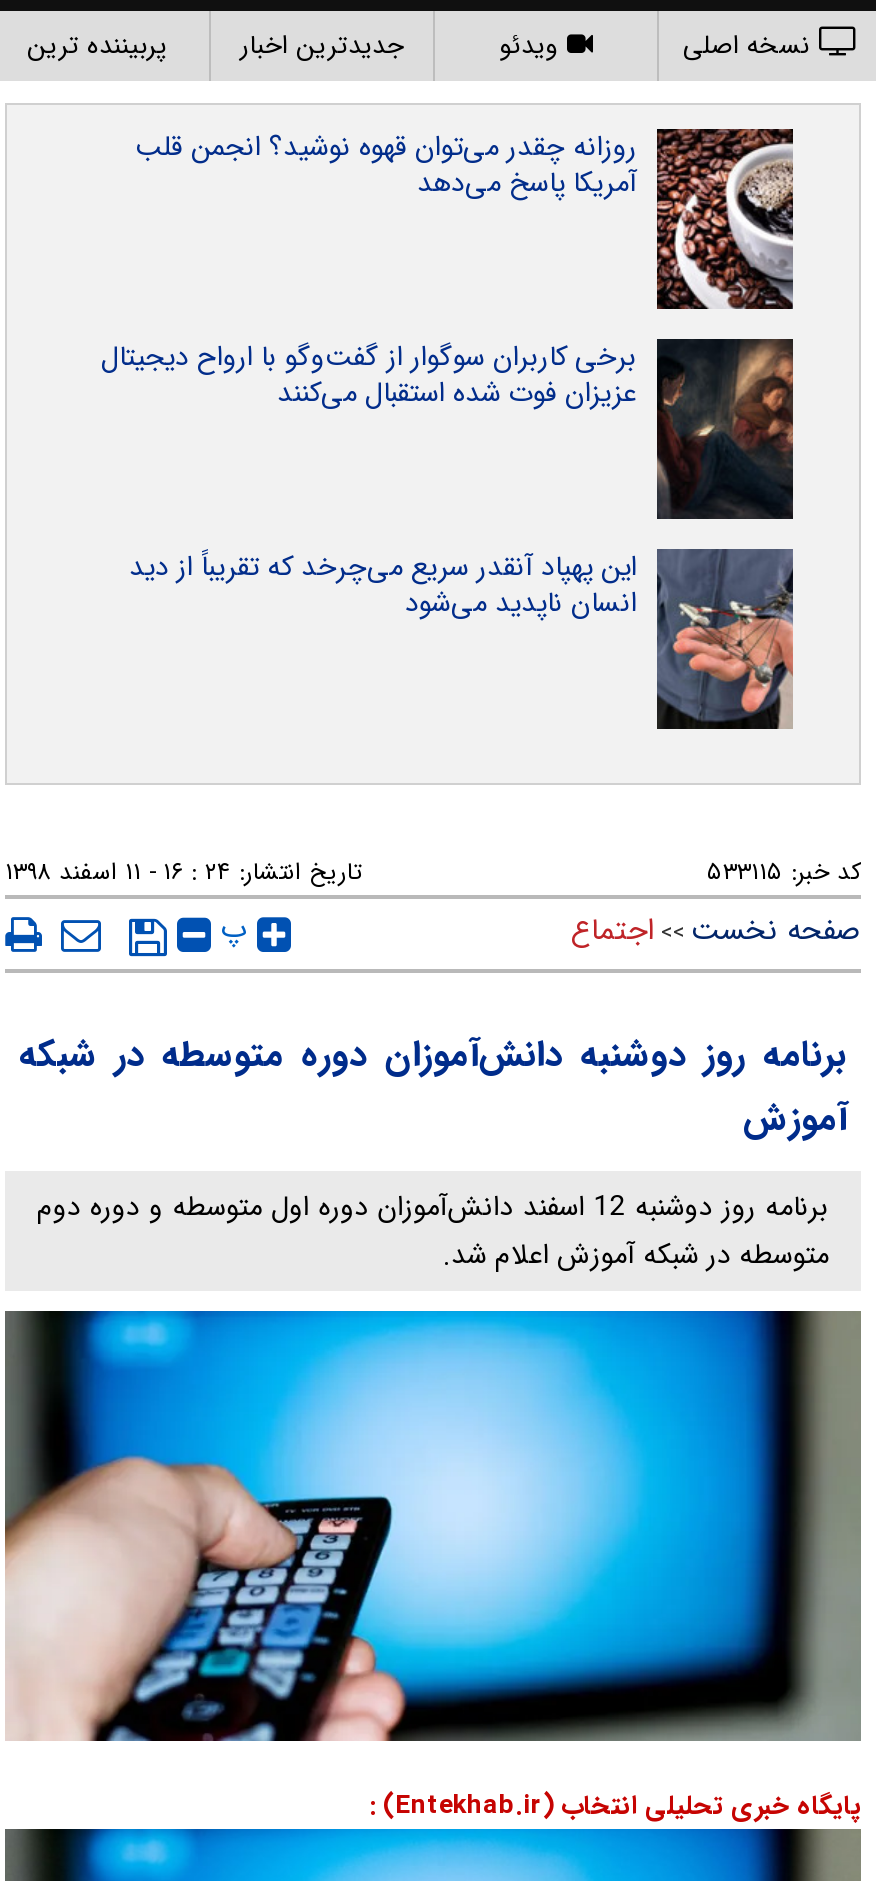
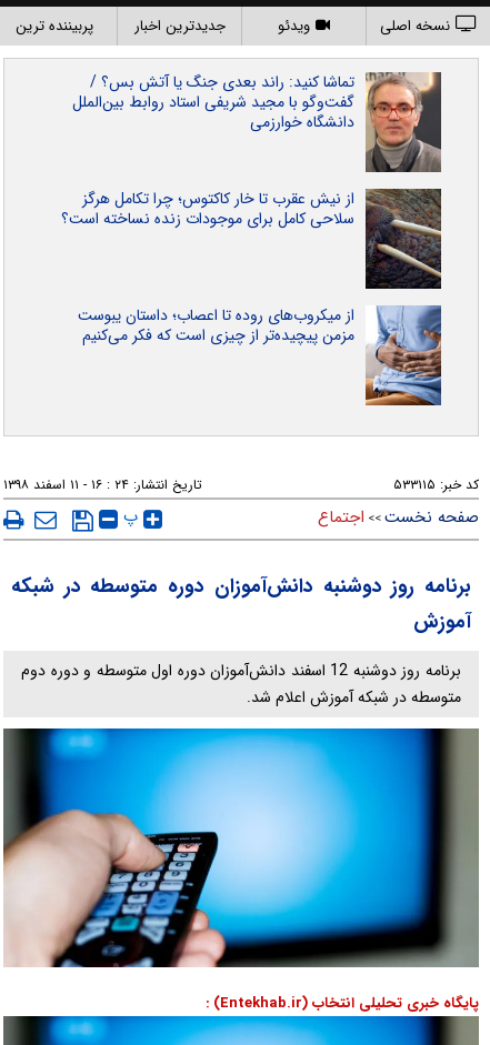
[135,125,793,309] [image] | روزانه چقدر می‌توان قهوه نوشید؟ انجمن قلب | آمریکا پاسخ می‌دهد -> [72,70,441,173] [image] | تماشا کنید: راند بعدی جنگ یا آتش بس؟ / | گفت‌و‌گو با مجید شریفی استاد روابط بین‌الملل | دانشگاه خوارزمی
[101,335,793,513] [image] | برخی کاربران سوگوار از گفت‌وگو با ارواح دیجیتال | عزیزان فوت شده استقبال می‌کنند -> [61,187,441,287] [image] | از نیش عقرب تا خار کاکتوس؛ چرا تکامل هرگز | سلاحی کامل برای موجودات زنده نساخته است؟
[129,545,795,731] [image] | این پهپاد آنقدر سریع می‌چرخد که تقریباً از دید | انسان ناپدید می‌شود -> [78,303,442,406] [image] | از میکروب‌های روده تا اعصاب؛ داستان یبوست | مزمن پیچیده‌تر از چیزی است که فکر می‌کنیم

